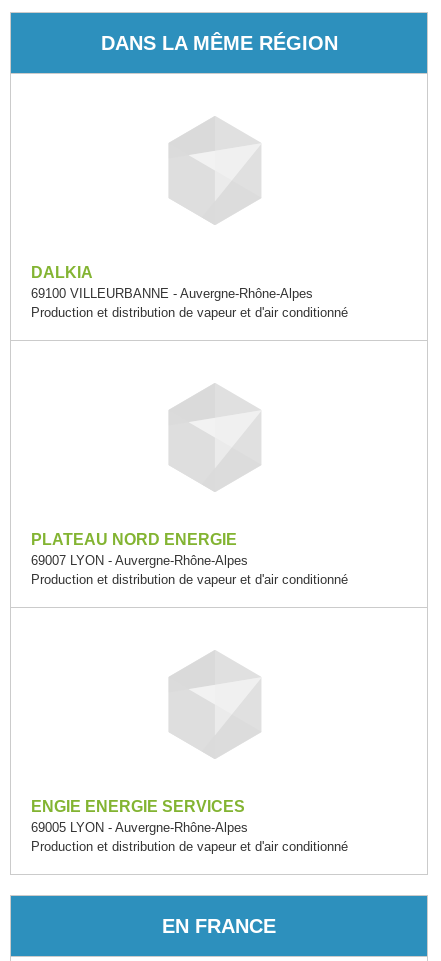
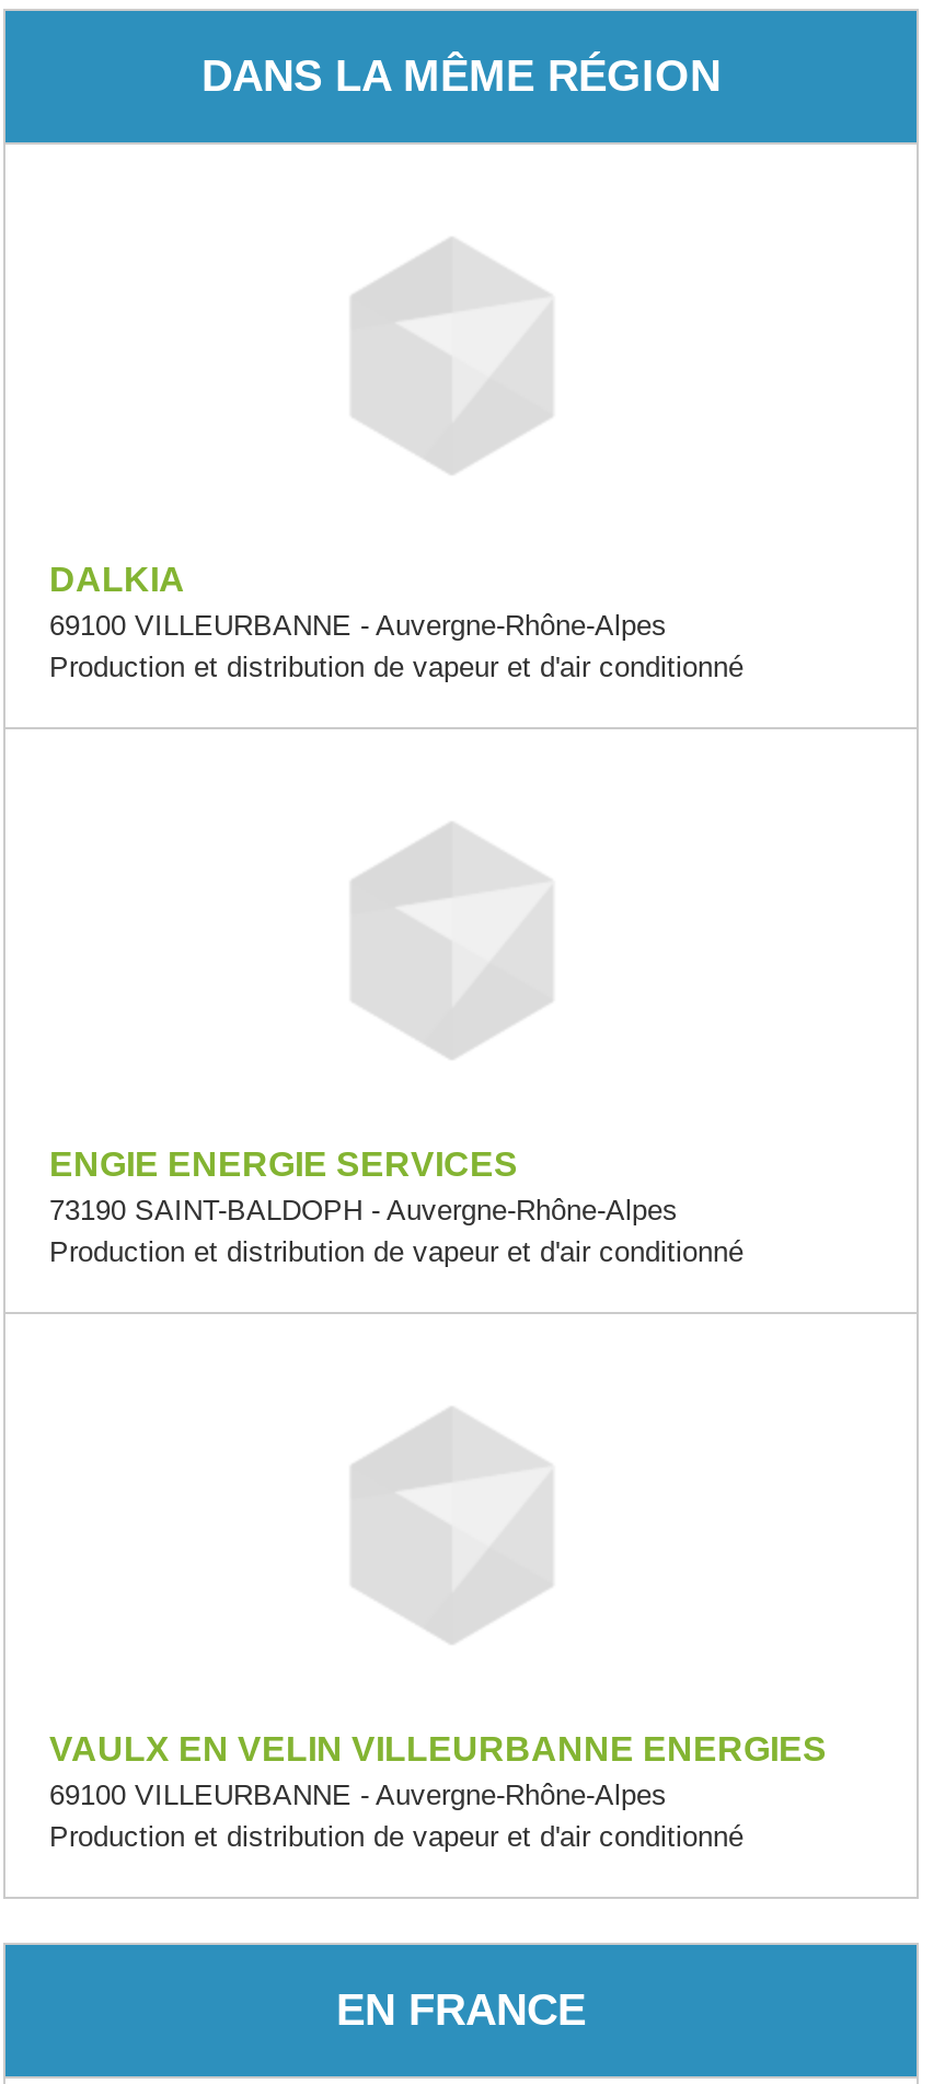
[31,531,248,568] PLATEAU NORD ENERGIE | 69007 LYON - Auvergne-Rhône-Alpes -> [49,1194,678,1227] 73190 SAINT-BALDOPH - Auvergne-Rhône-Alpes
moved [31,798,245,815] -> [49,1145,518,1183]: ENGIE ENERGIE SERVICES
[31,820,248,835] 69005 LYON - Auvergne-Rhône-Alpes -> [49,1730,827,1811] VAULX EN VELIN VILLEURBANNE ENERGIES | 69100 VILLEURBANNE - Auvergne-Rhône-Alpes

